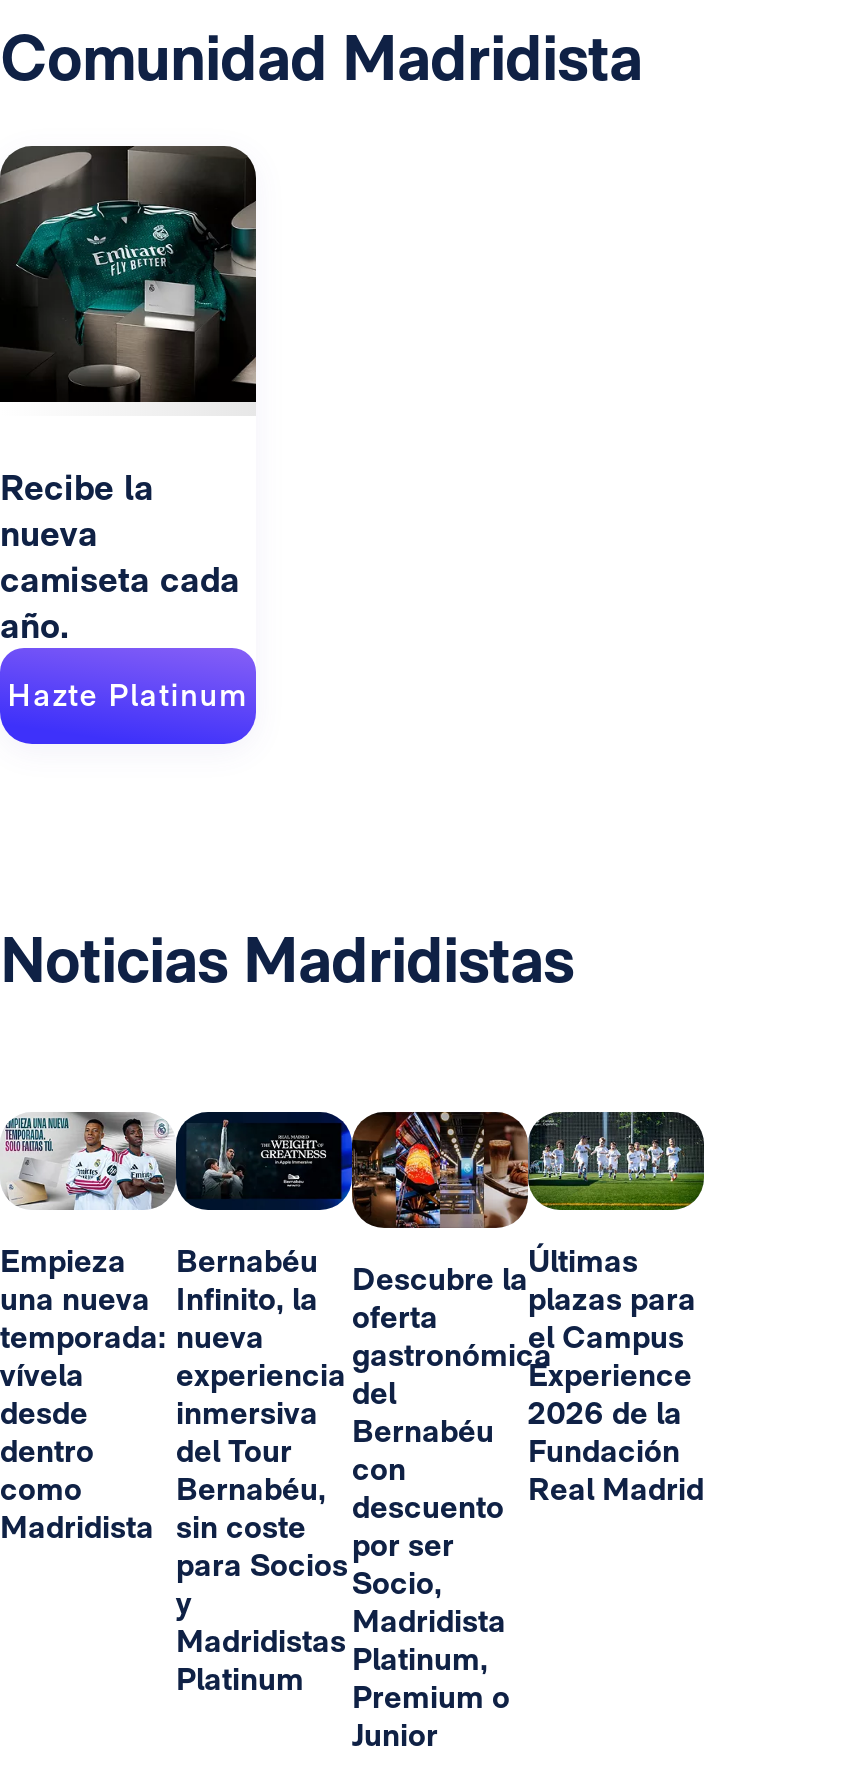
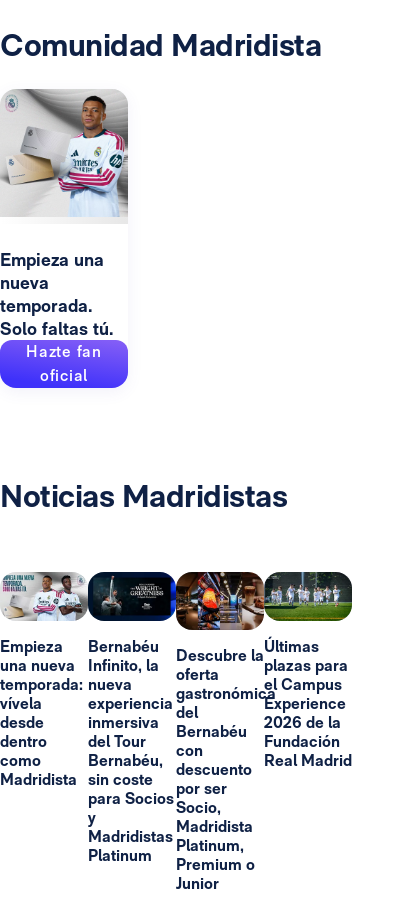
[0,144,258,507] [image] | Recibe la -> [0,89,128,270] [image] | Empieza una
[0,557,248,713] camiseta cada | año. | Hazte Platinum -> [0,295,113,385] temporada. | Solo faltas tú. | Hazte fan | oficial

